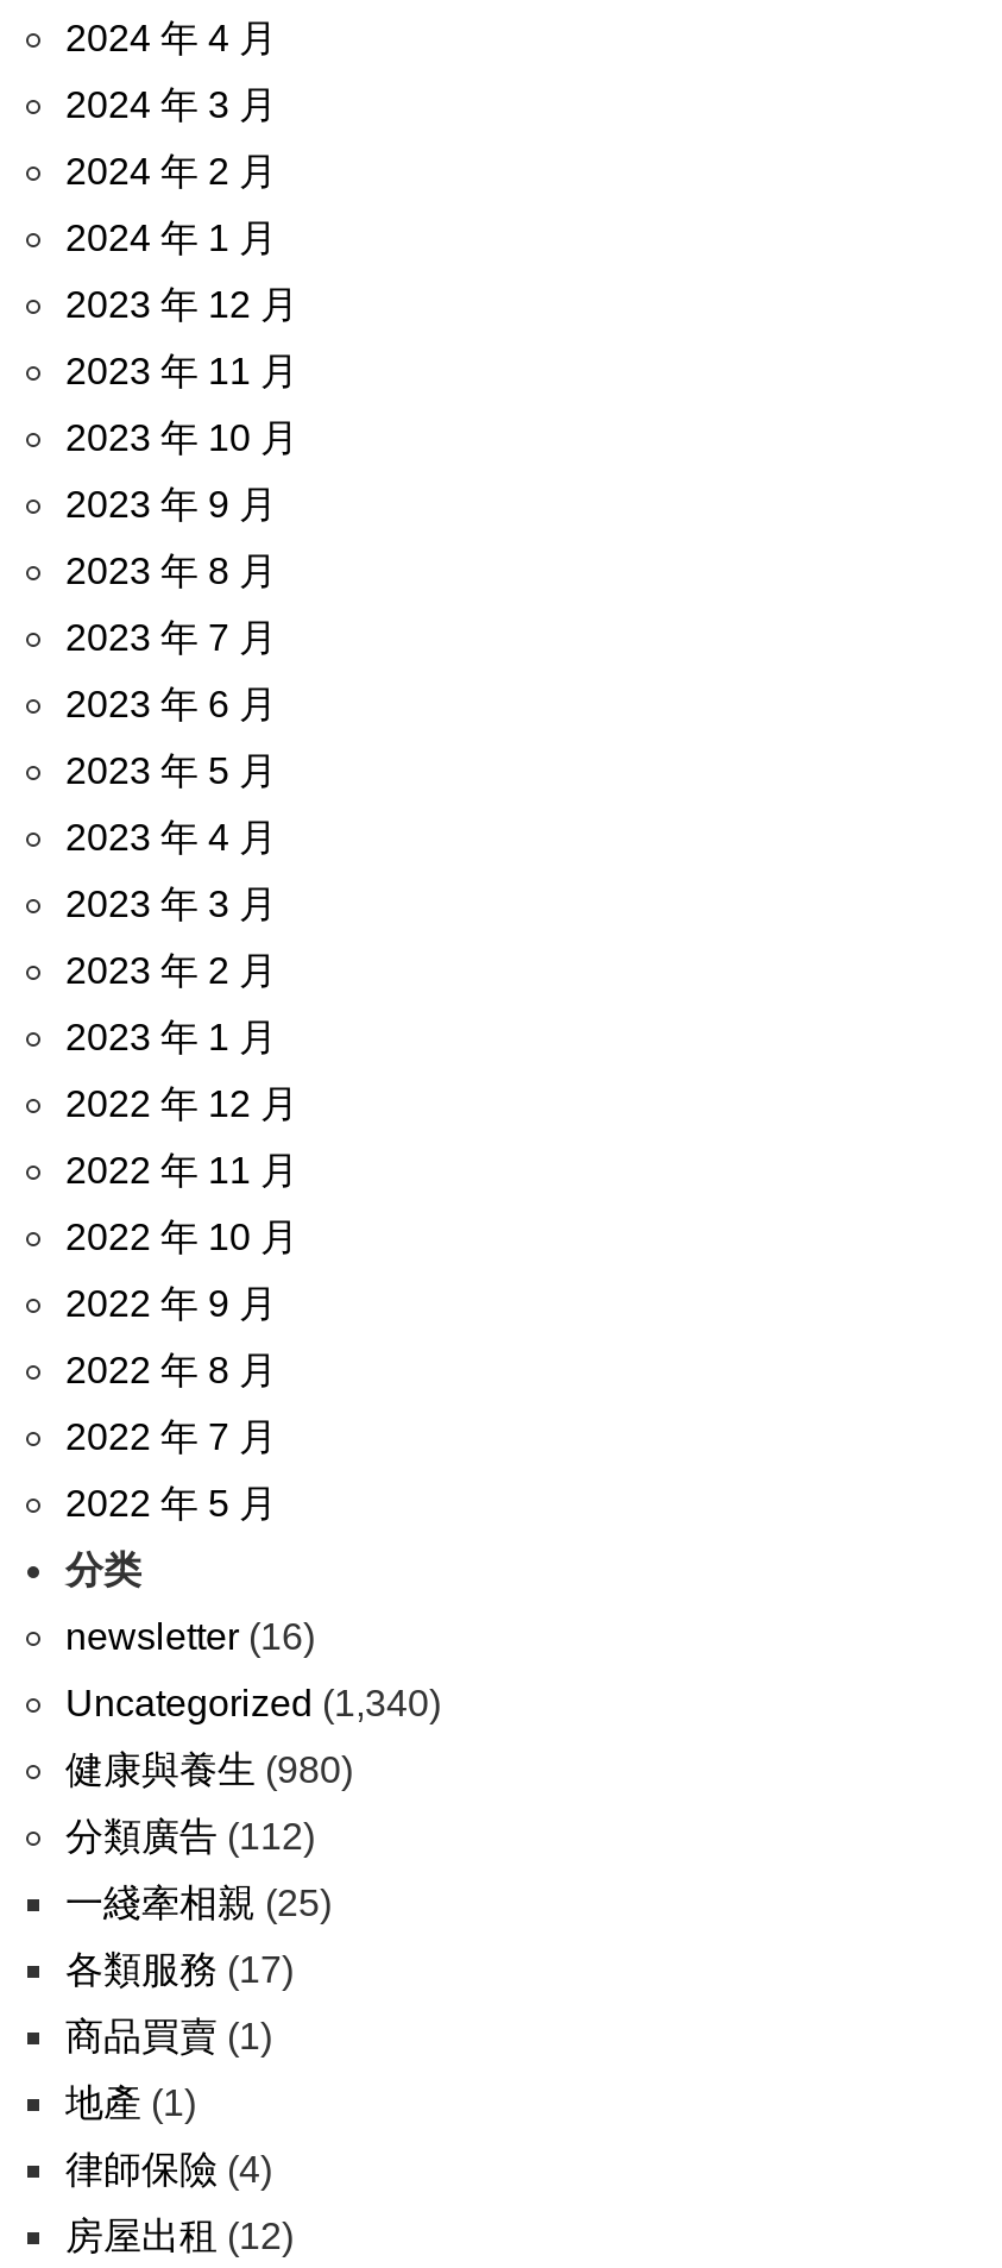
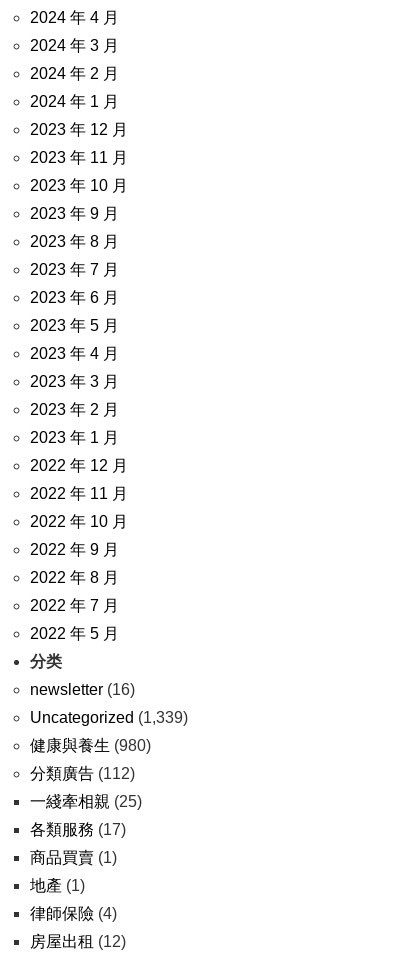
[65,1683,441,1723] Uncategorized (1,340) -> [30,709,188,726] Uncategorized (1,339)

